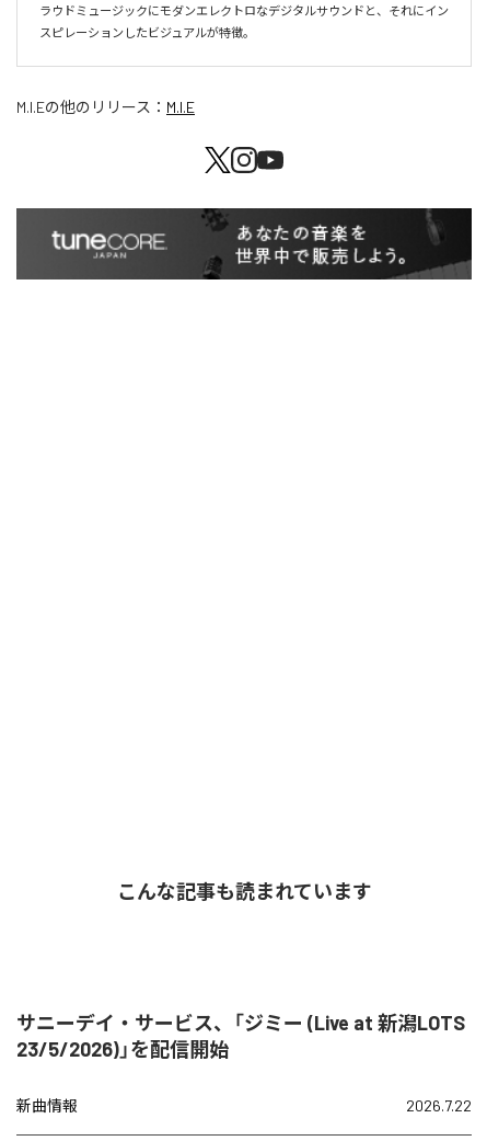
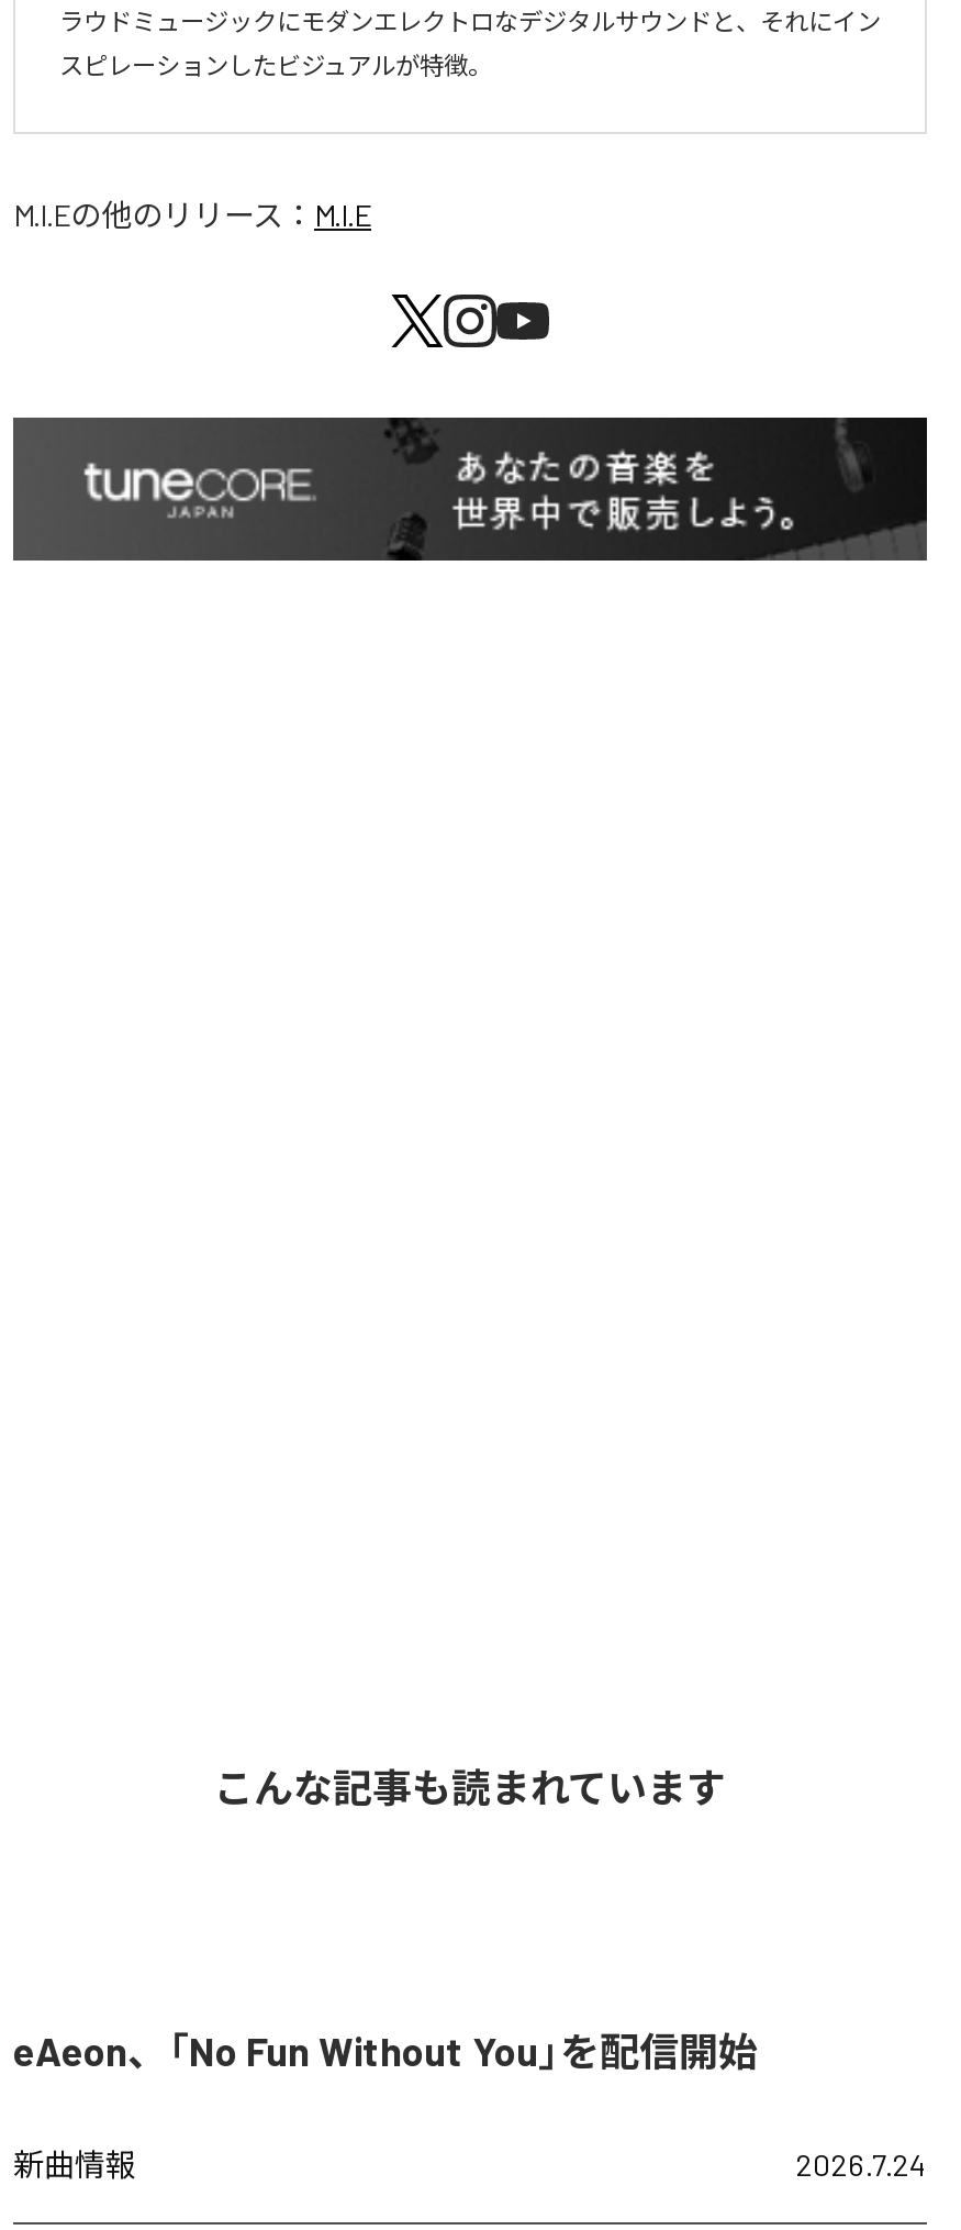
[16,1011,465,1061] サニーデイ・サービス、「ジミー (Live at 新潟LOTS | 23/5/2026)」を配信開始 -> [13,2028,758,2076] eAeon、「No Fun Without You」を配信開始
[406,1096,472,1115] 2026.7.22 -> [795,2146,927,2184] 2026.7.24

